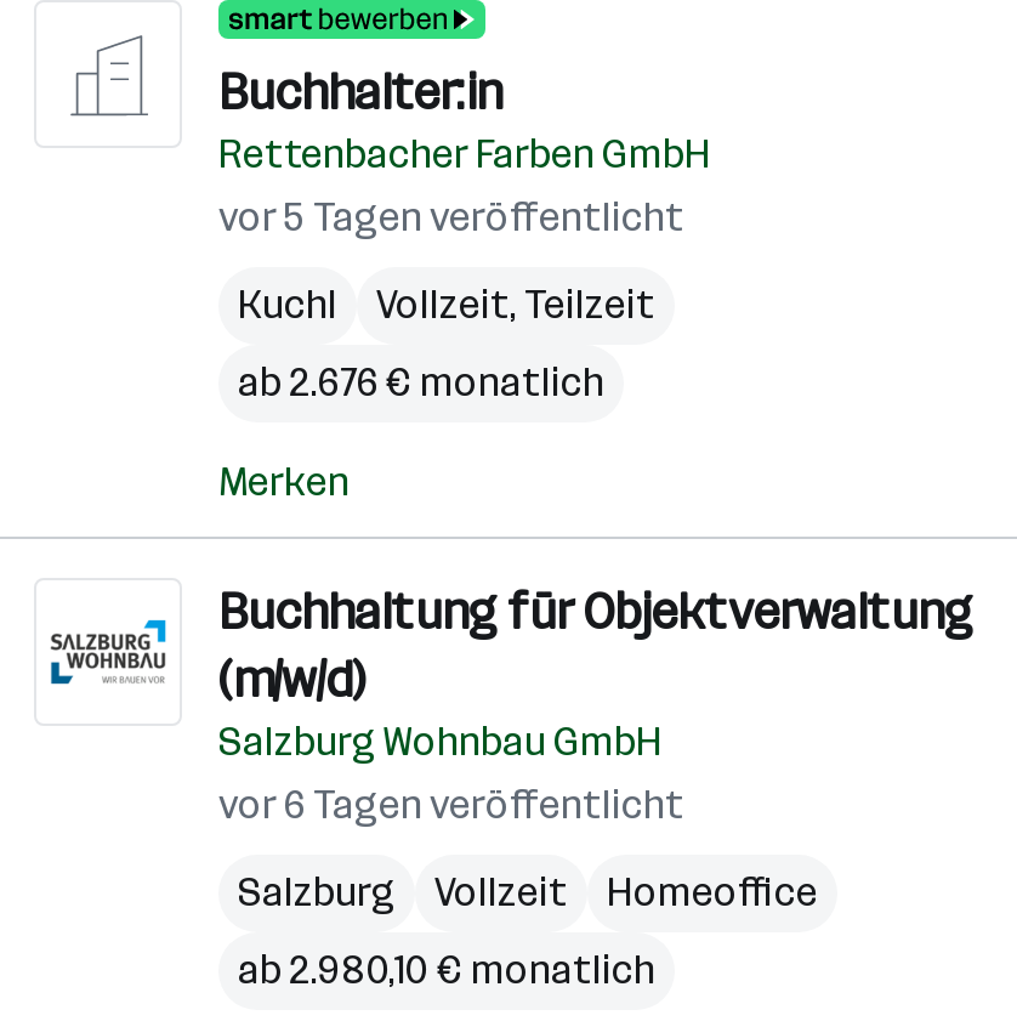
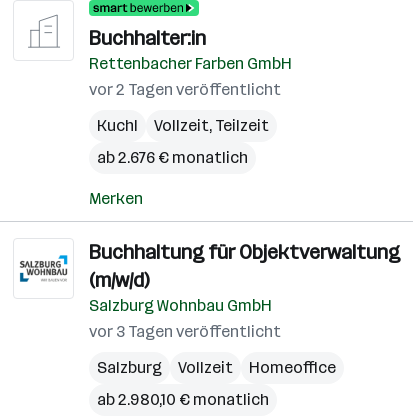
[218,194,684,240] vor 5 Tagen veröffentlicht -> [89,80,281,99] vor 2 Tagen veröffentlicht
[218,782,684,828] vor 6 Tagen veröffentlicht -> [89,322,281,341] vor 3 Tagen veröffentlicht

